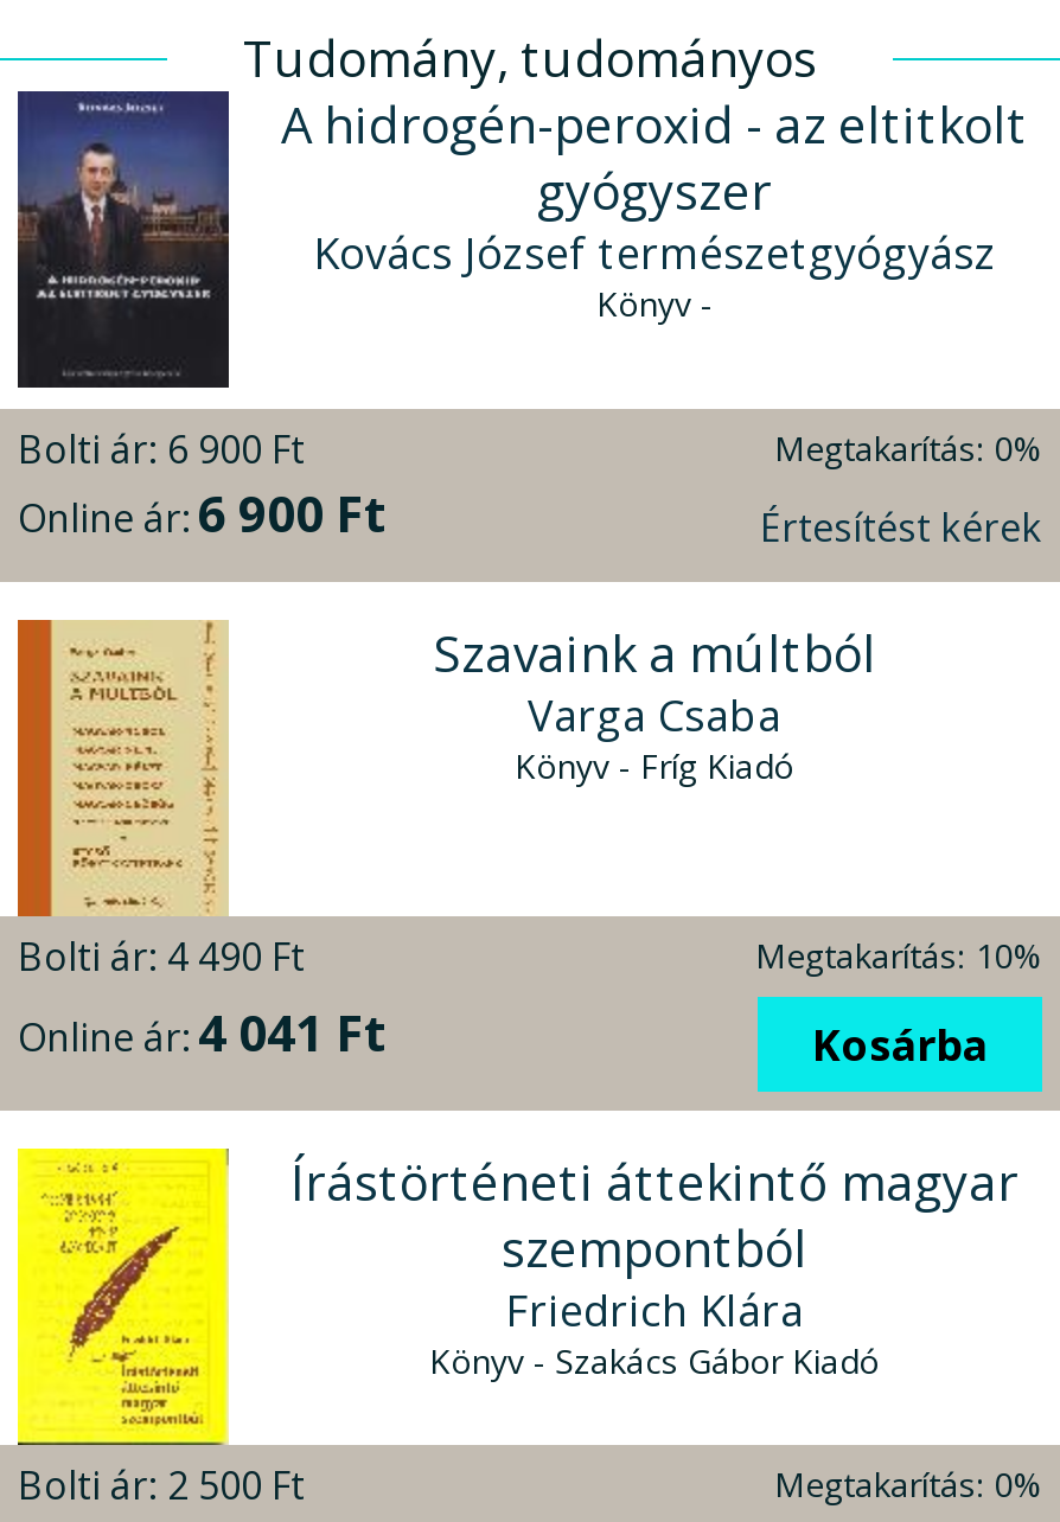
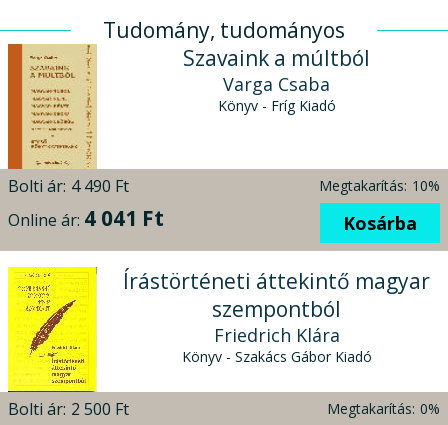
[15,89,1042,552] [image] | A hidrogén-peroxid - az eltitkolt | gyógyszer | Kovács József természetgyógyász | Könyv - | Bolti ár: 6 900 Ft | Megtakarítás: 0% | Online ár: 6 900 Ft | Értesítést kérek -> none

